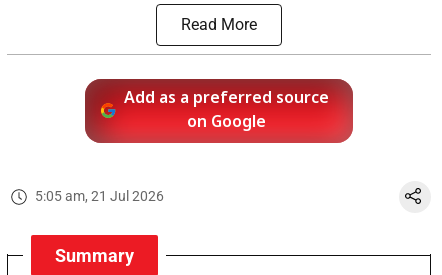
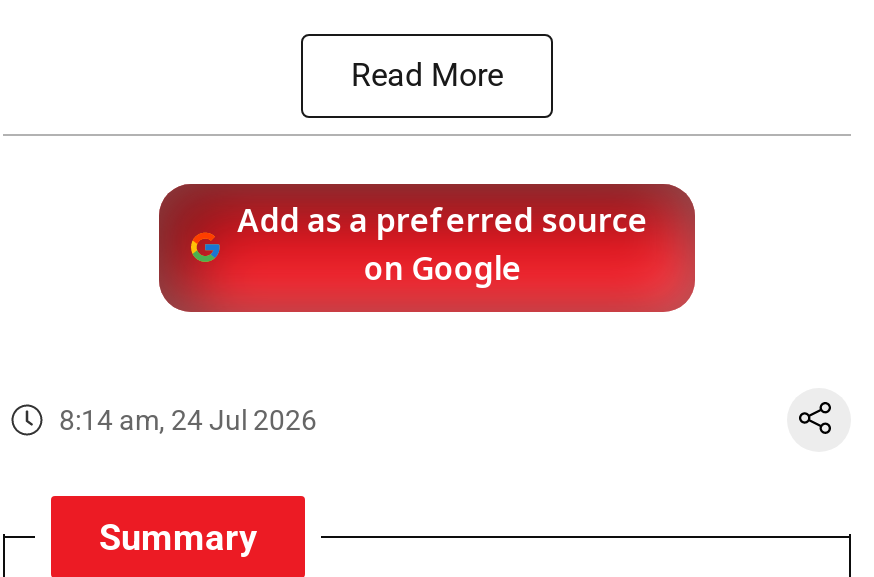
[35,188,164,204] 5:05 am, 21 Jul 2026 -> [59,404,317,436] 8:14 am, 24 Jul 2026

